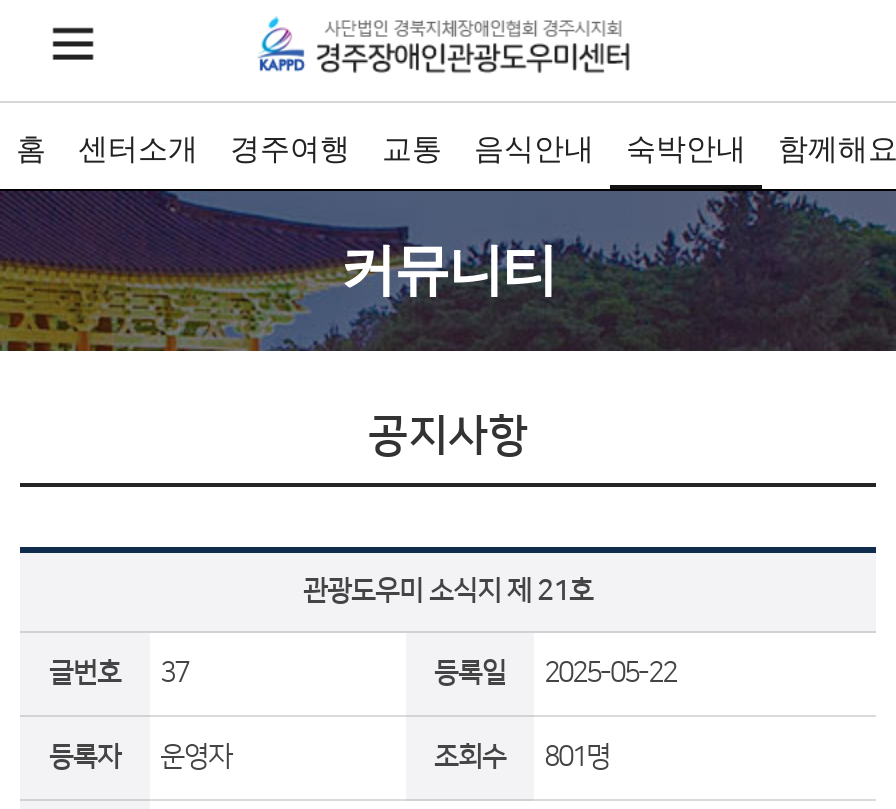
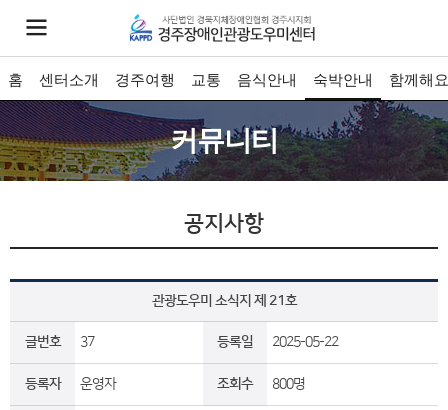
[434,740,610,772] 조회수 801명 -> [217,376,305,392] 조회수 800명

